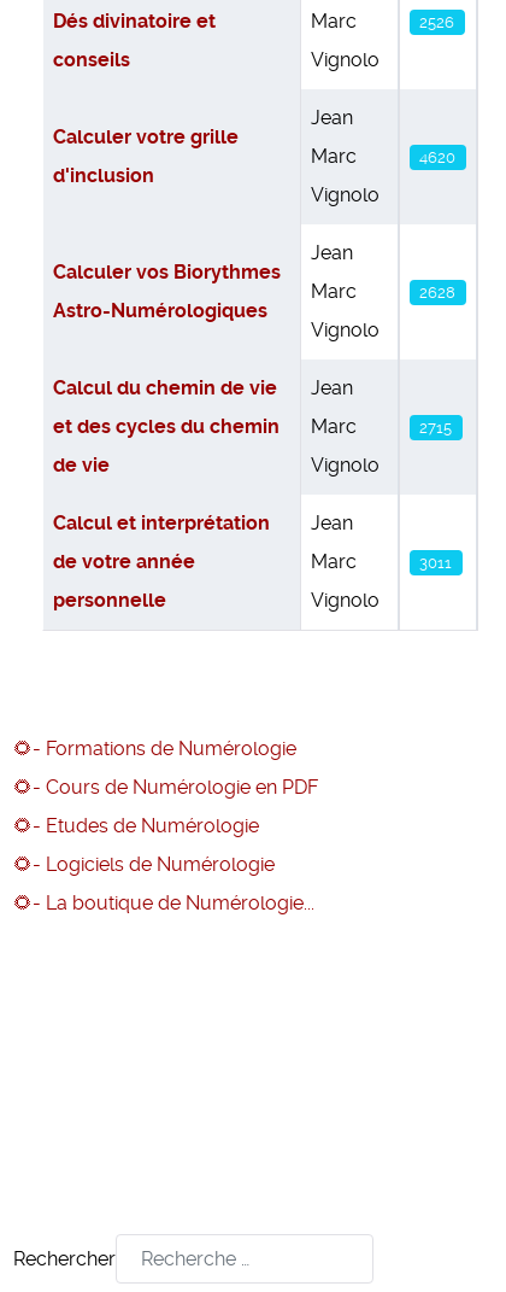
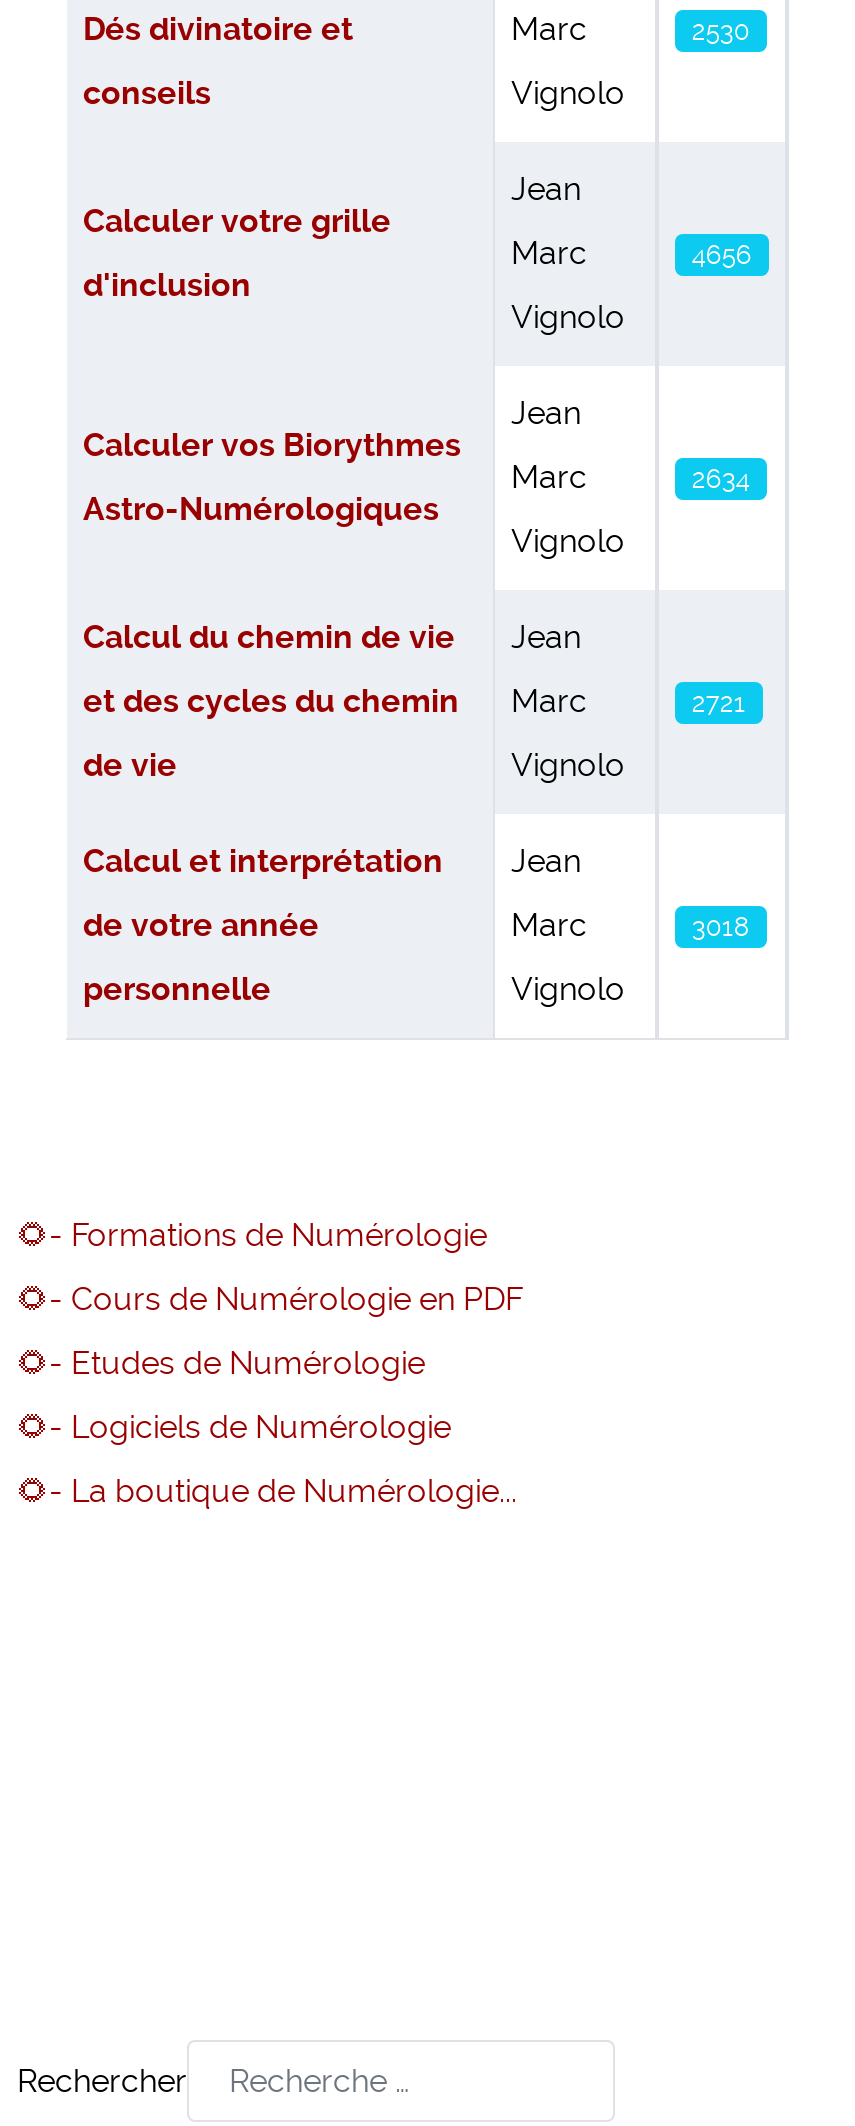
[420,13,455,31] 2526 -> [692,16,750,46] 2530
[420,148,456,166] 4620 -> [692,240,752,270] 4656
[420,283,456,301] 2628 -> [692,464,750,494] 2634
[420,418,452,436] 2715 -> [692,688,746,718] 2721
[420,553,452,572] 3011 -> [692,912,750,942] 3018

